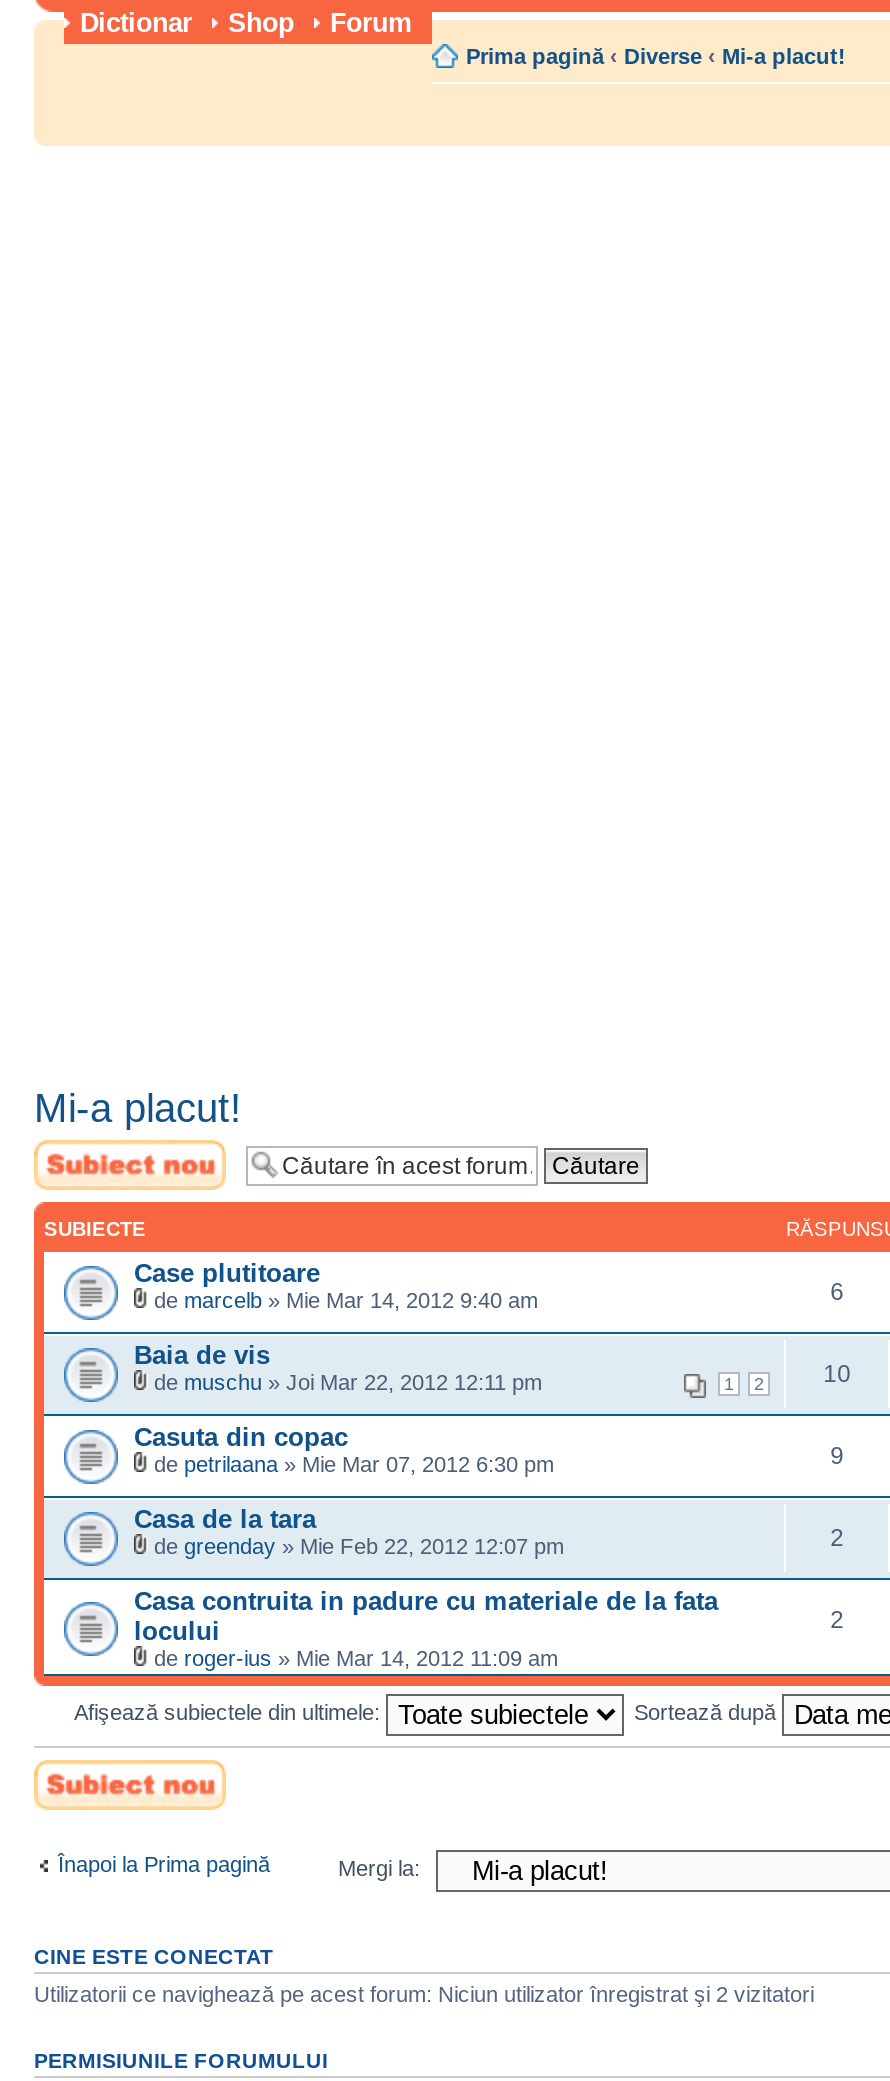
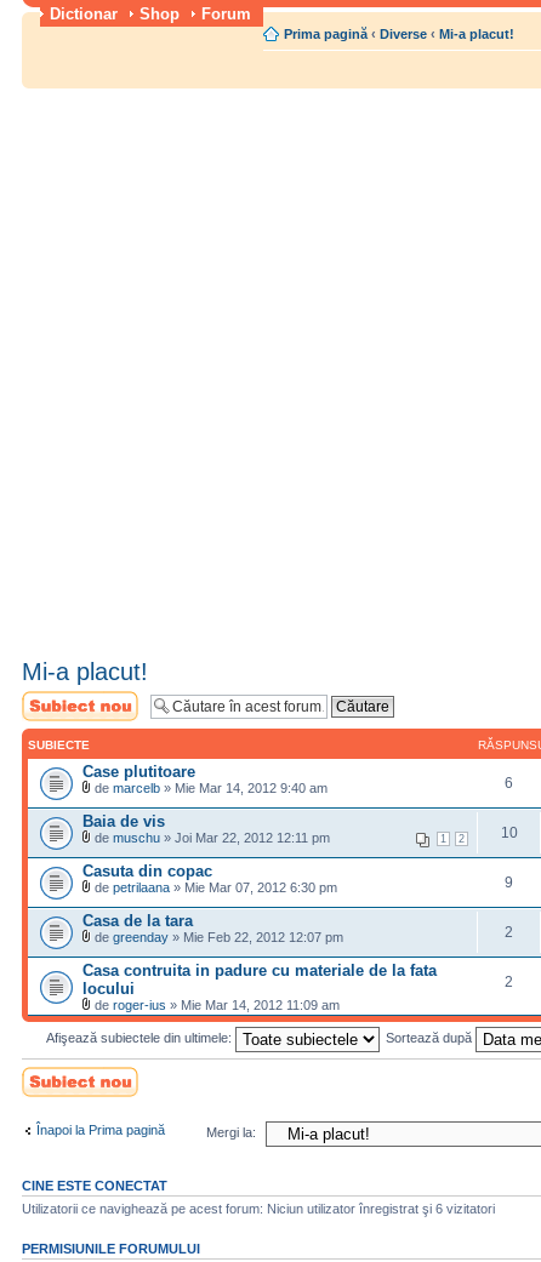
[34,1982,814,2006] Utilizatorii ce navighează pe acest forum: Niciun utilizator înregistrat şi 2 vizitatori -> [22,1201,495,1216] Utilizatorii ce navighează pe acest forum: Niciun utilizator înregistrat şi 6 vizitatori

